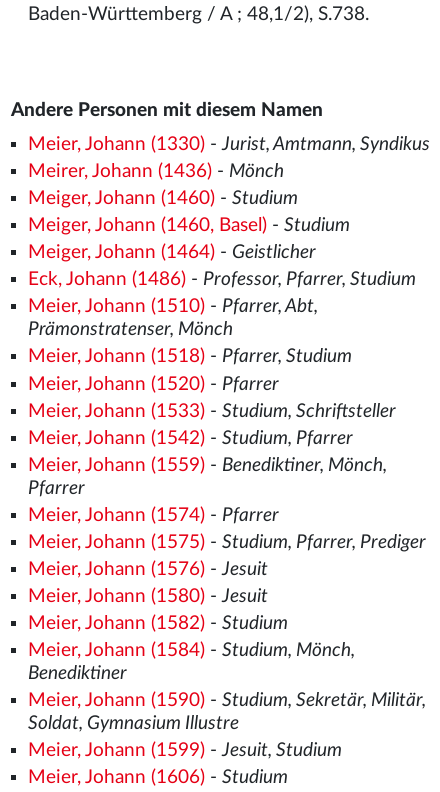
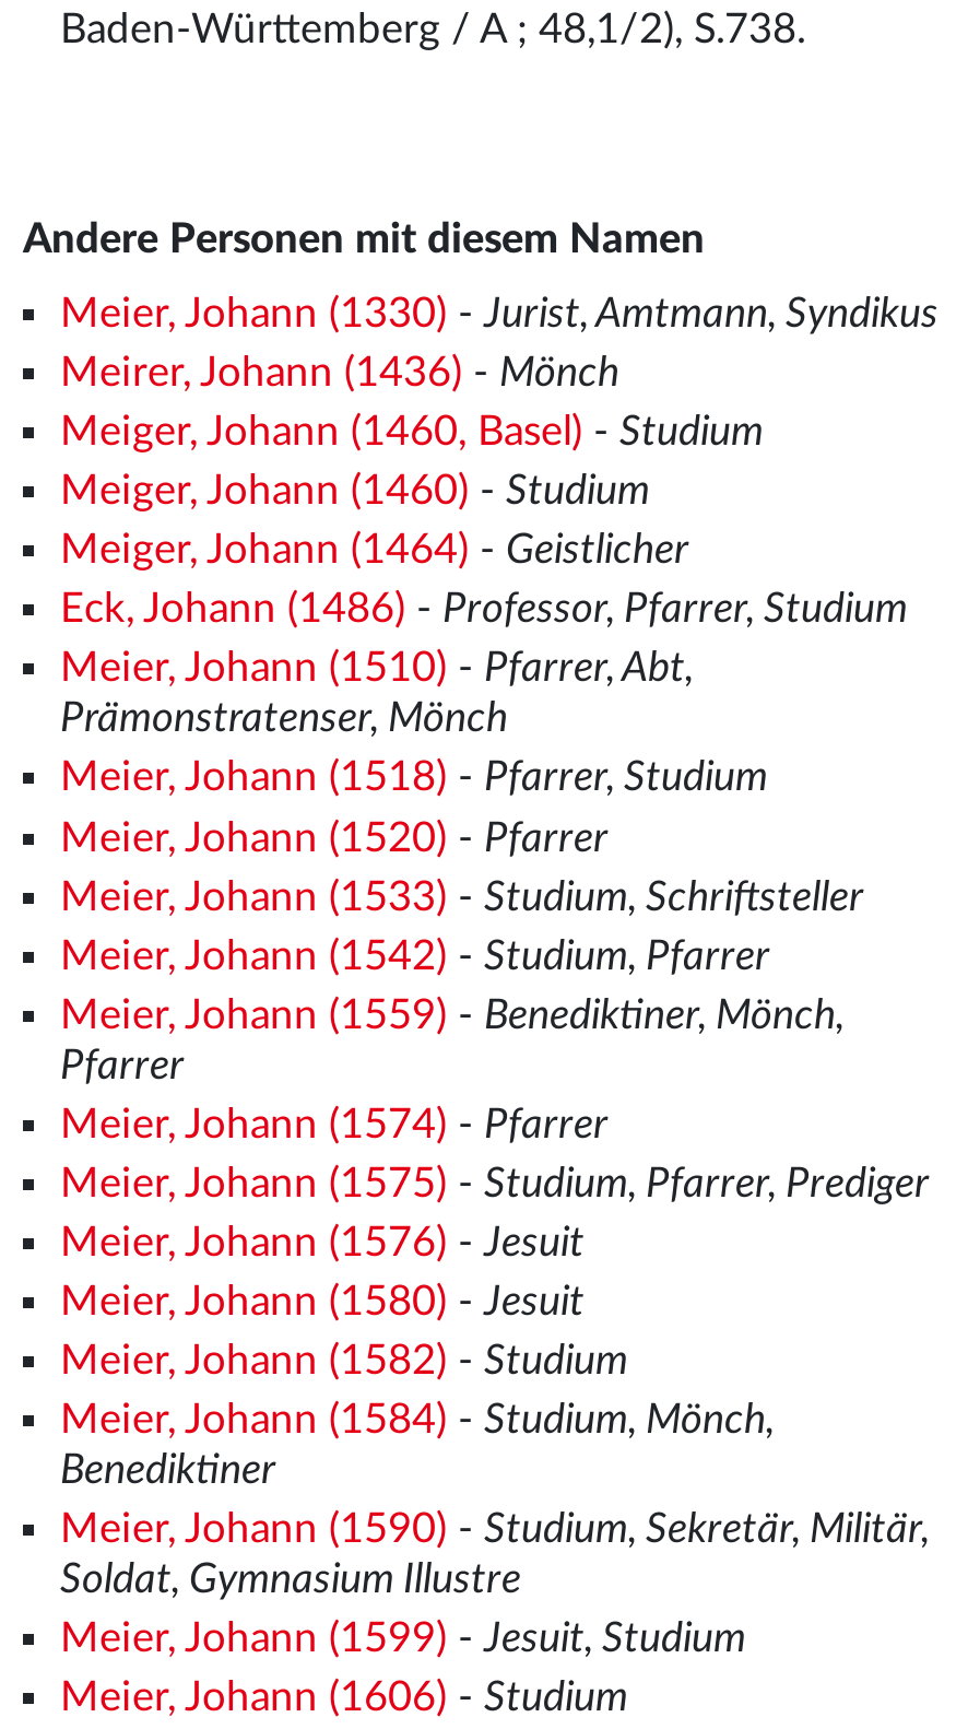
moved [28,189,298,208] -> [60,471,650,513]: Meiger, Johann (1460) - Studium
moved [28,216,350,235] -> [60,412,764,454]: Meiger, Johann (1460, Basel) - Studium

